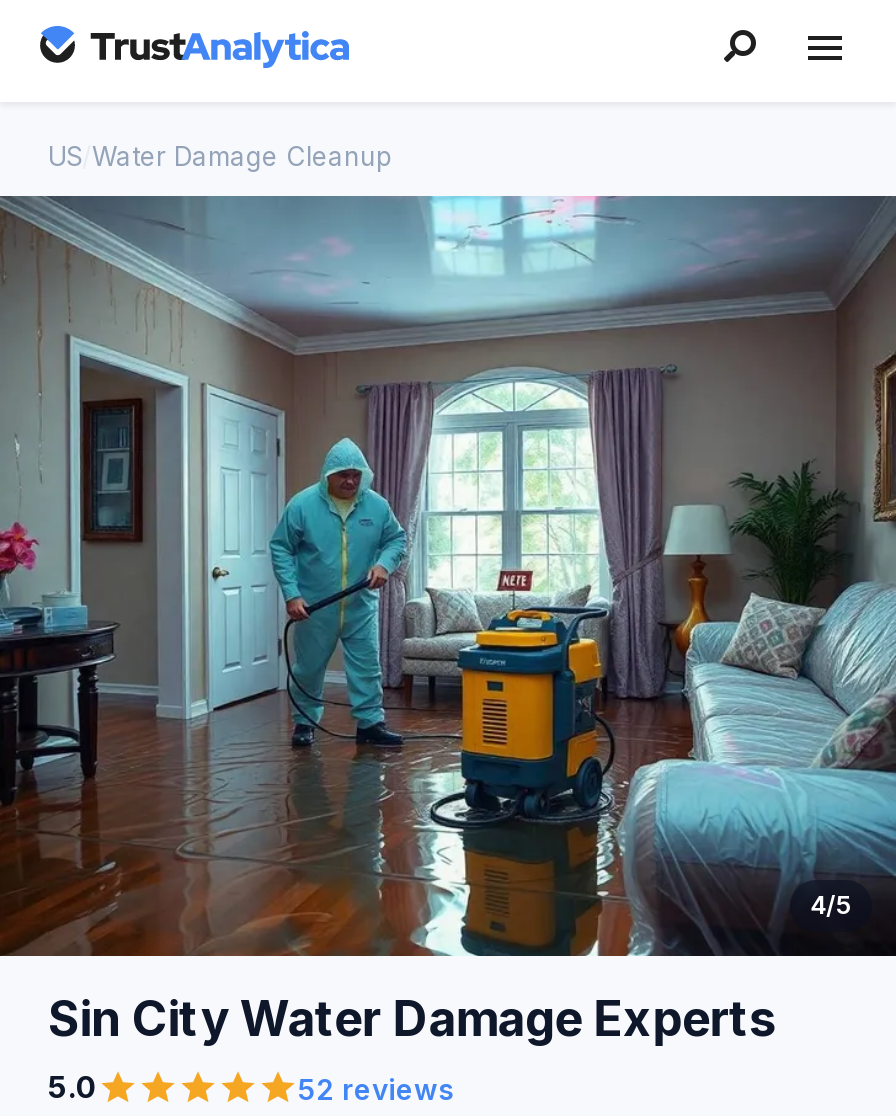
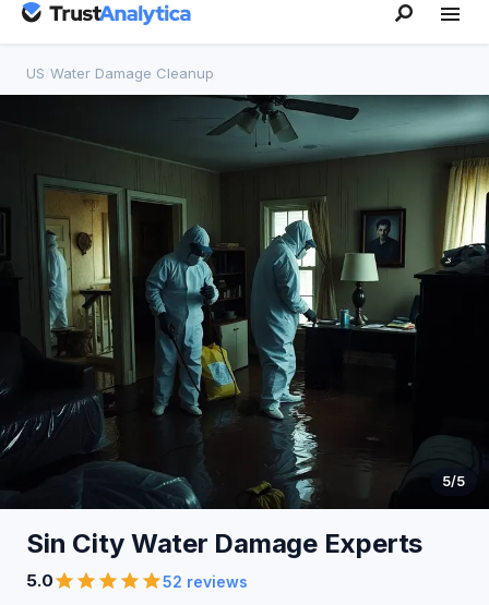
[6,194,890,958] [image] -> [3,94,486,510] [image]

